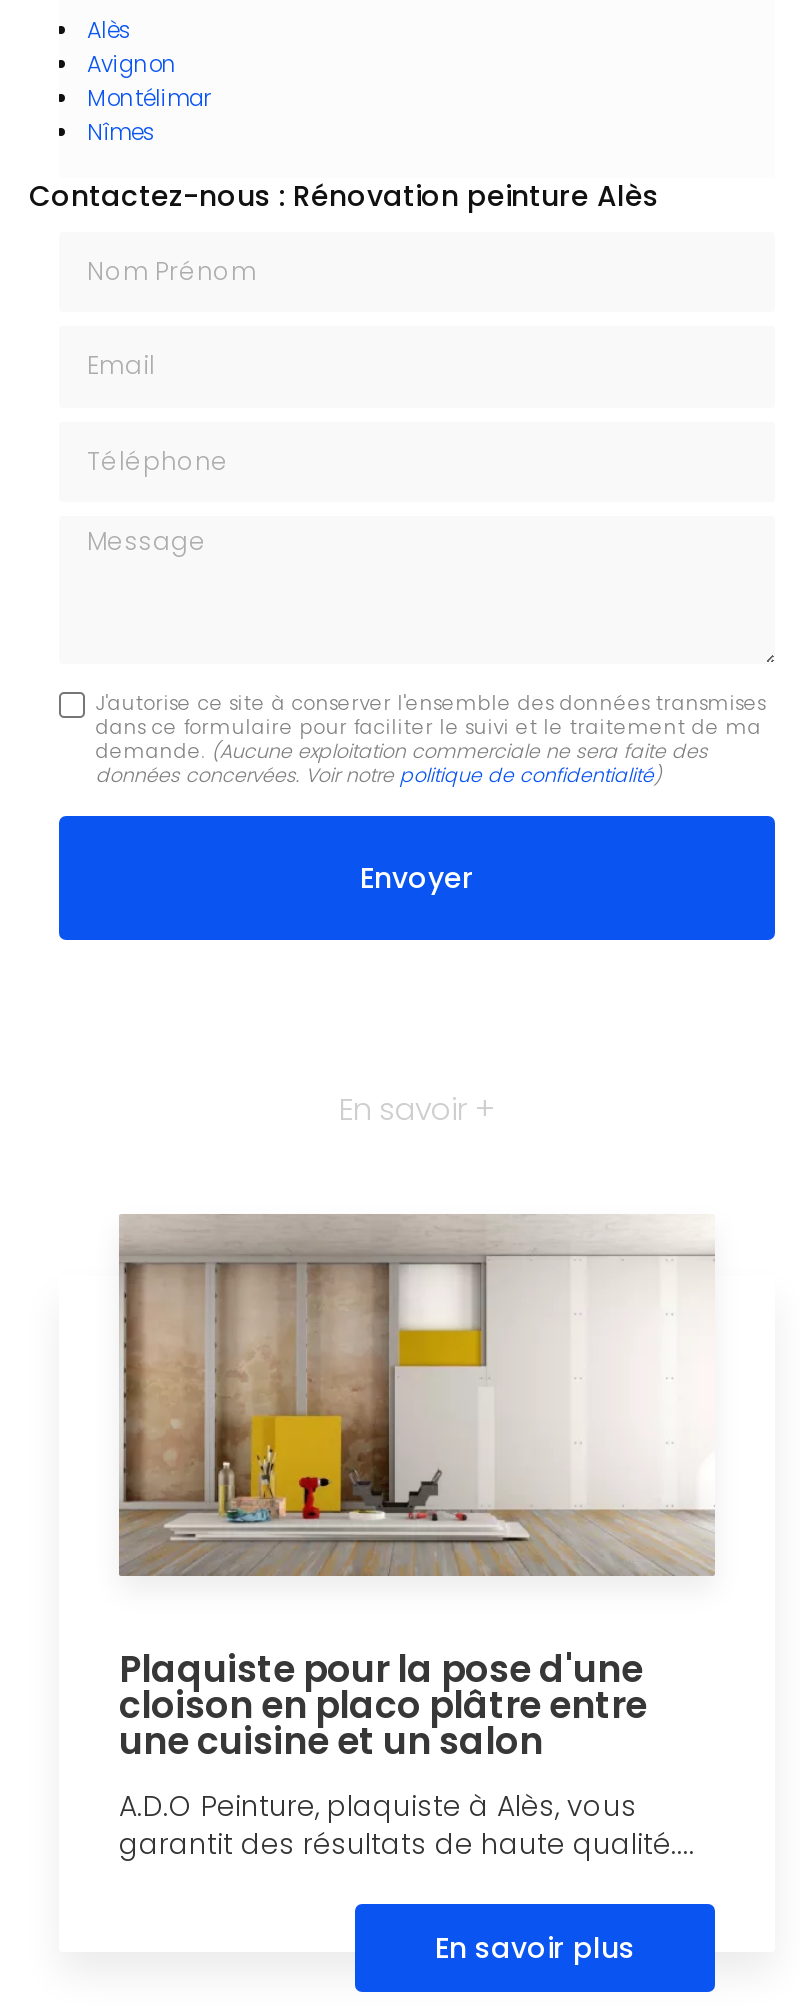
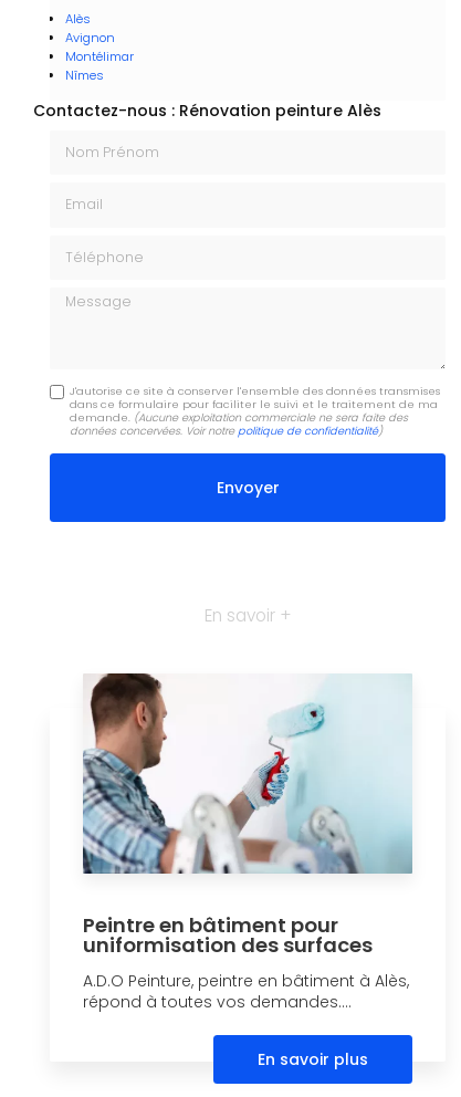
[119,1214,715,1864] [image] | Plaquiste pour la pose d'une | cloison en placo plâtre entre | une cuisine et un salon | A.D.O Peinture, plaquiste à Alès, vous | garantit des résultats de haute qualité.... -> [82,673,412,1013] [image] | Peintre en bâtiment pour | uniformisation des surfaces | A.D.O Peinture, peintre en bâtiment à Alès, | répond à toutes vos demandes....

